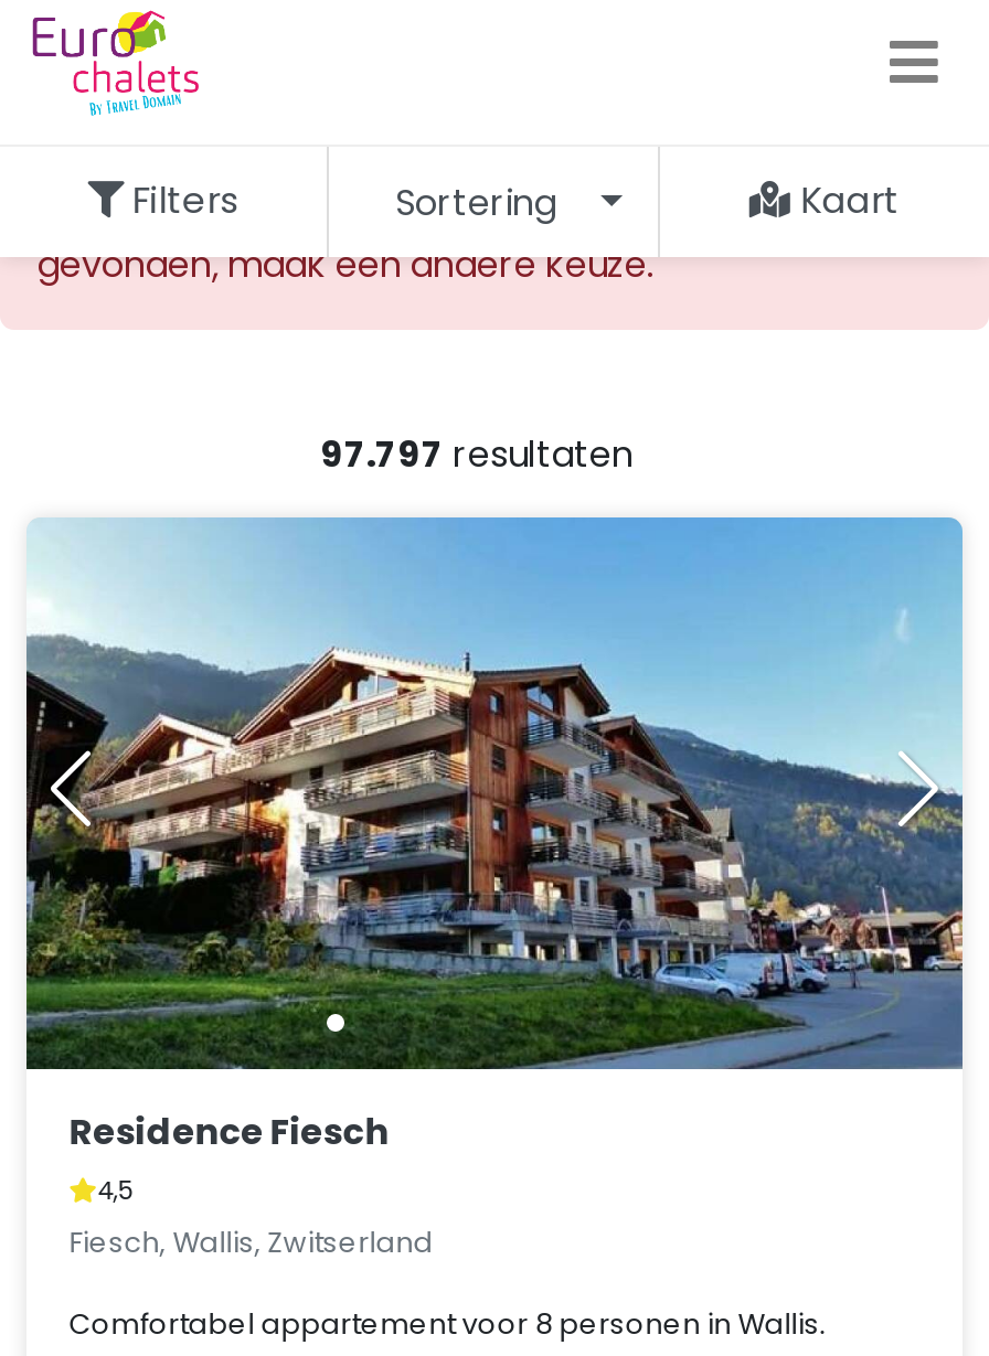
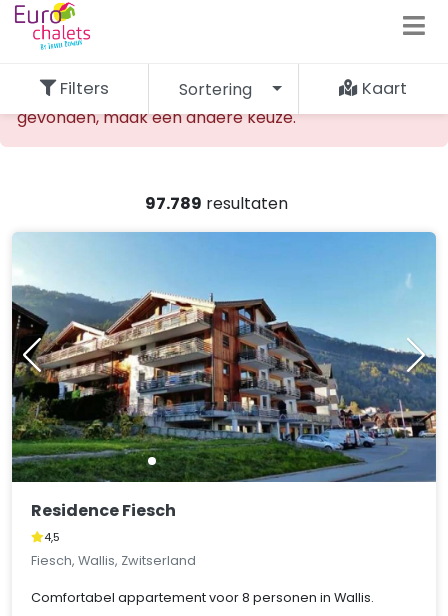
[320,429,634,480] 97.797 resultaten -> [144,192,287,215] 97.789 resultaten

